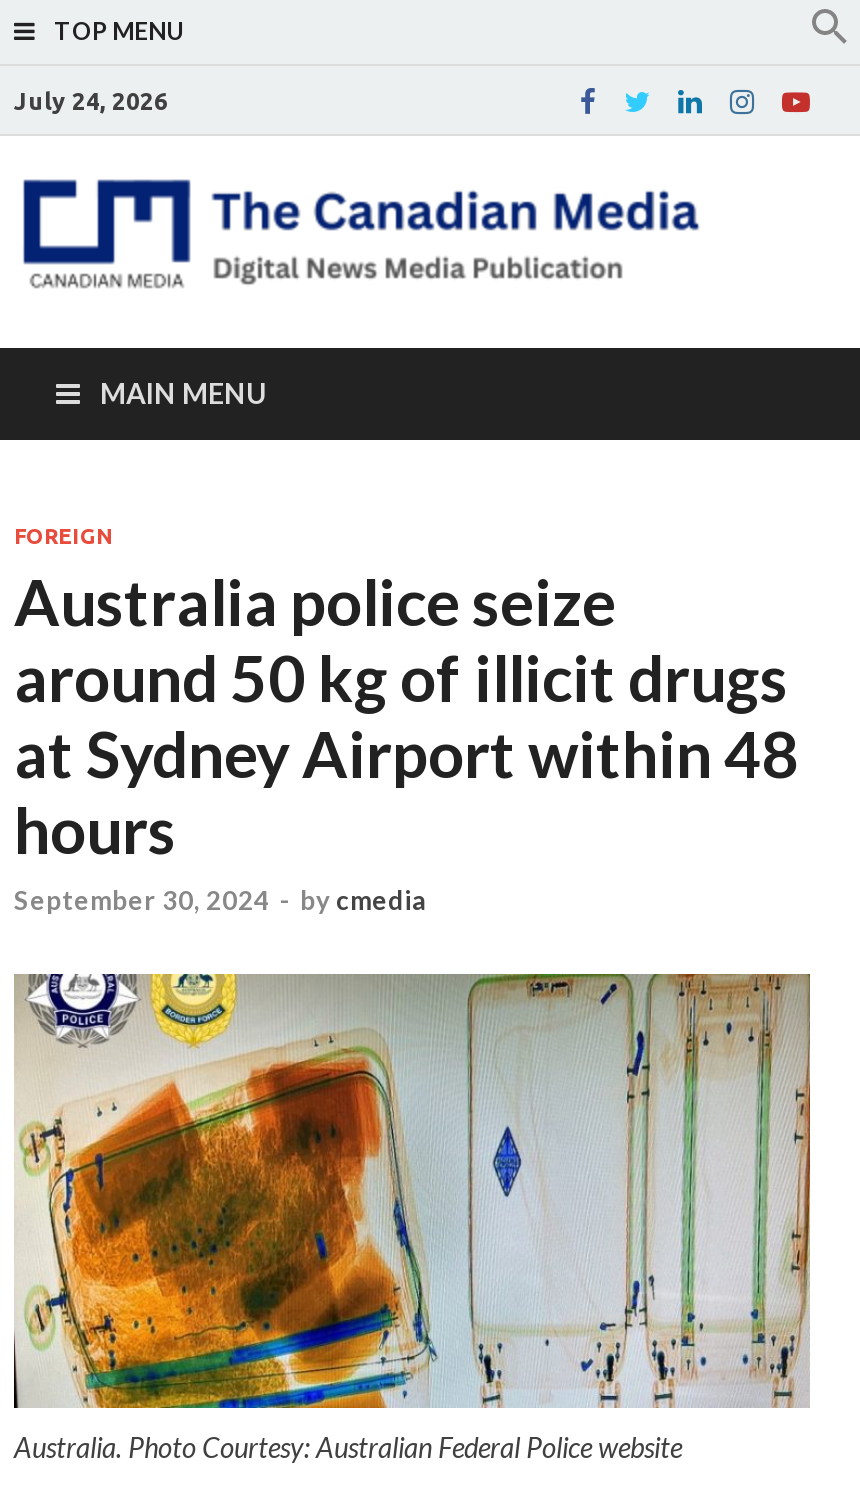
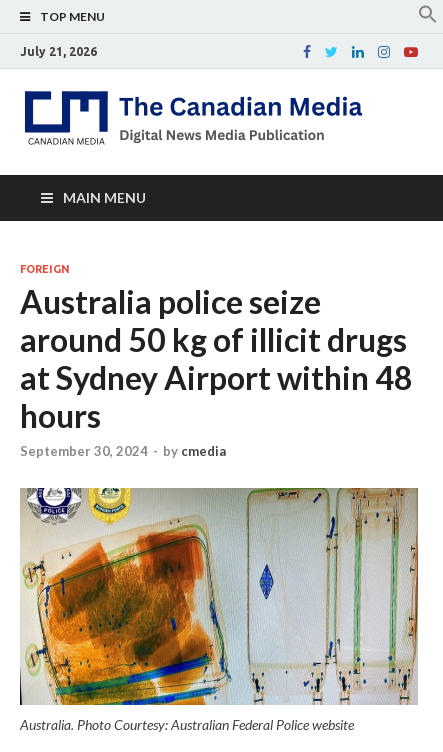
[14,87,168,113] July 24, 2026 -> [20,44,97,57] July 21, 2026

